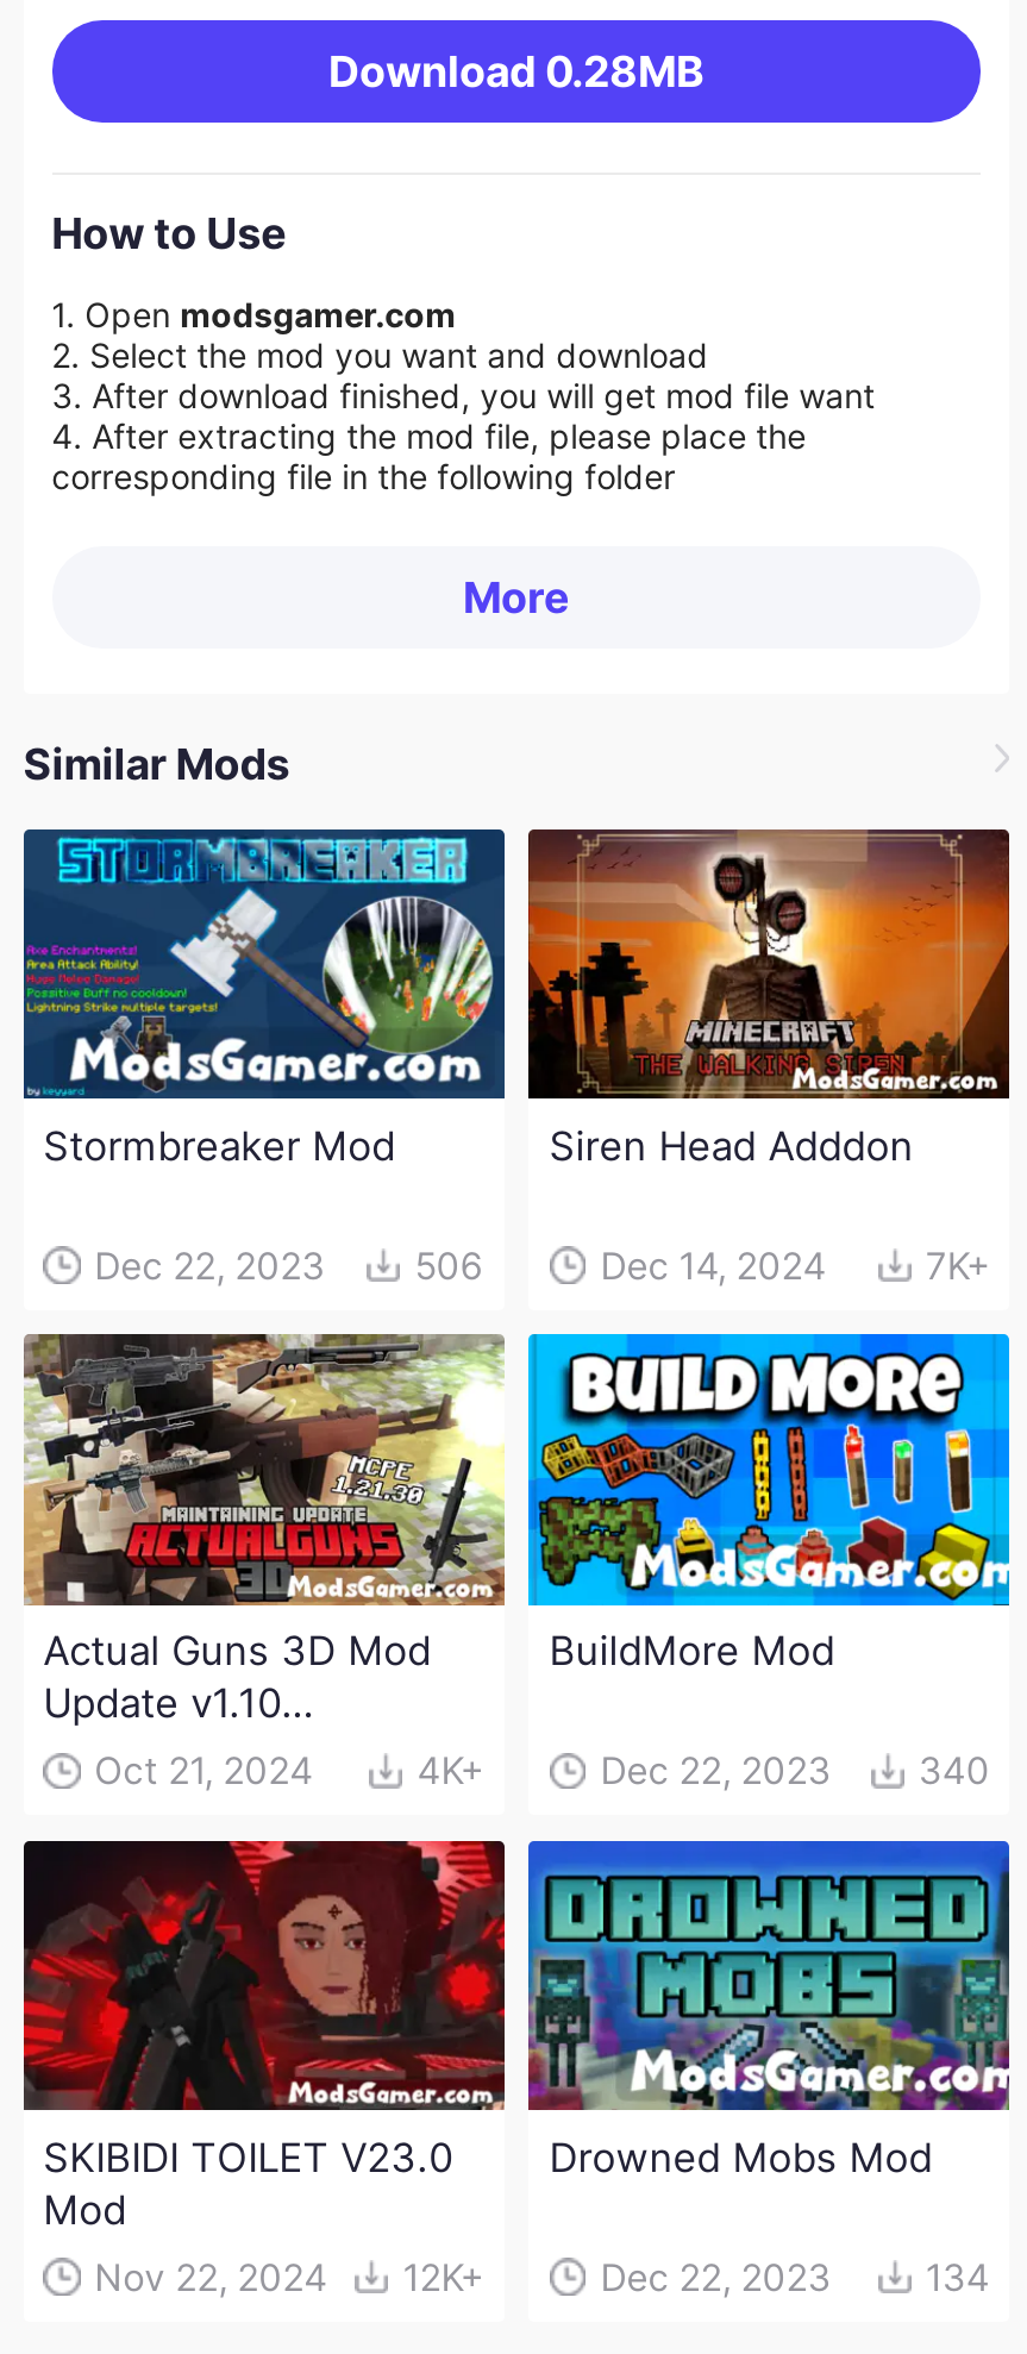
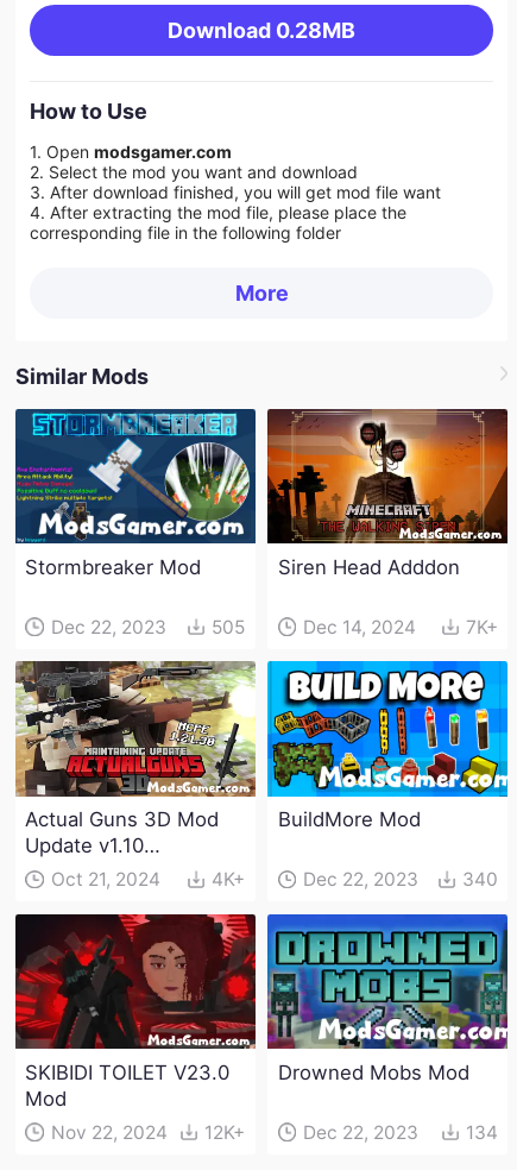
[415,1242,484,1288] 506 -> [212,615,245,638] 505

